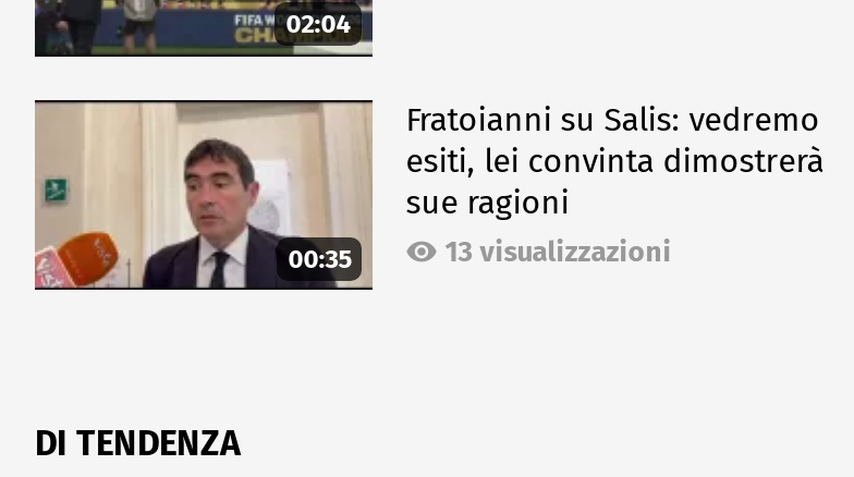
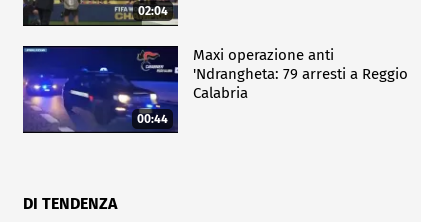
[33,100,375,290] [image] | 00:35 -> [22,46,179,133] [image] | 00:44
[406,101,824,269] Fratoianni su Salis: vedremo | esiti, lei convinta dimostrerà | sue ragioni | 13 visualizzazioni -> [193,46,408,102] Maxi operazione anti | 'Ndrangheta: 79 arresti a Reggio | Calabria

